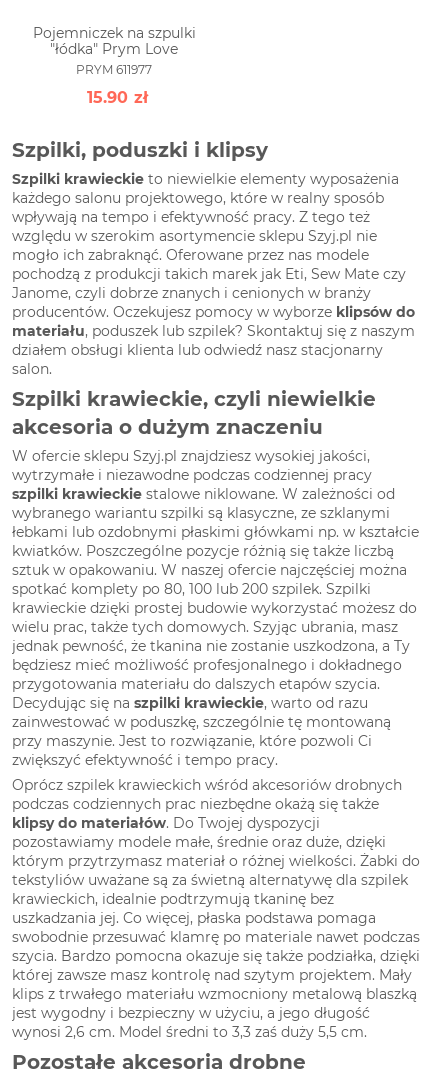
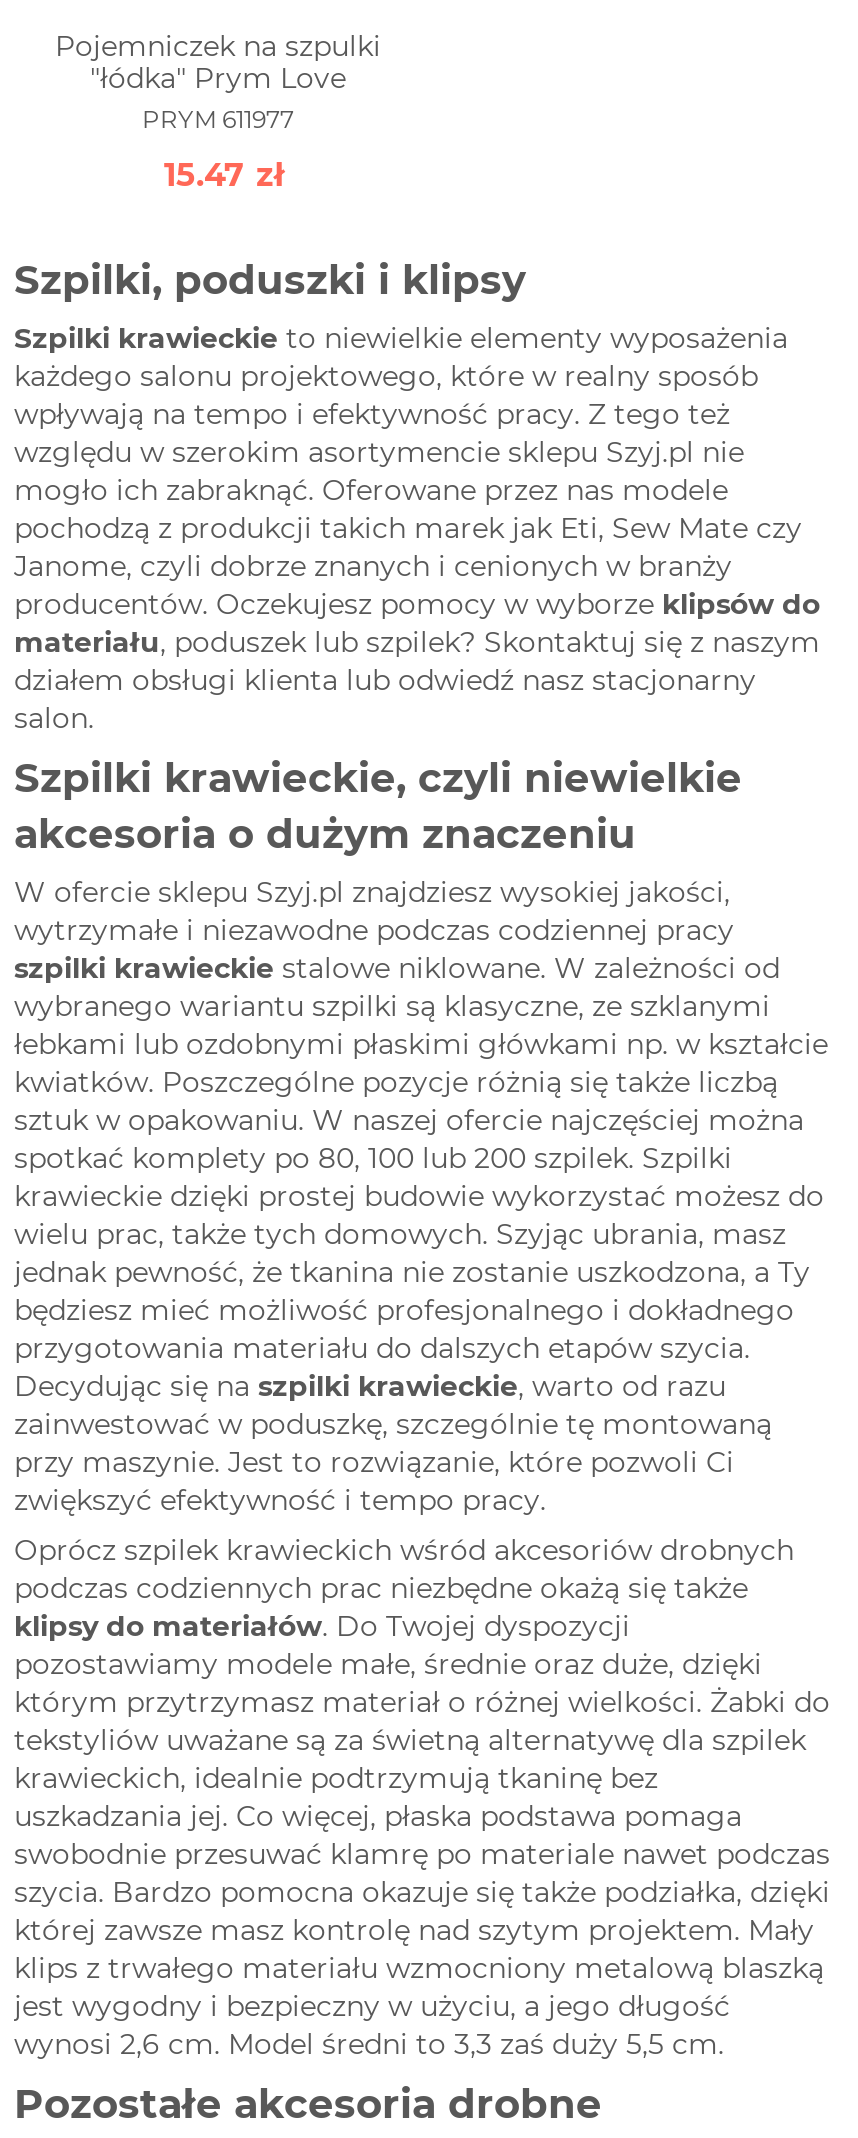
[86,88,147,107] 15.90 zł -> [164,157,284,195] 15.47 zł

